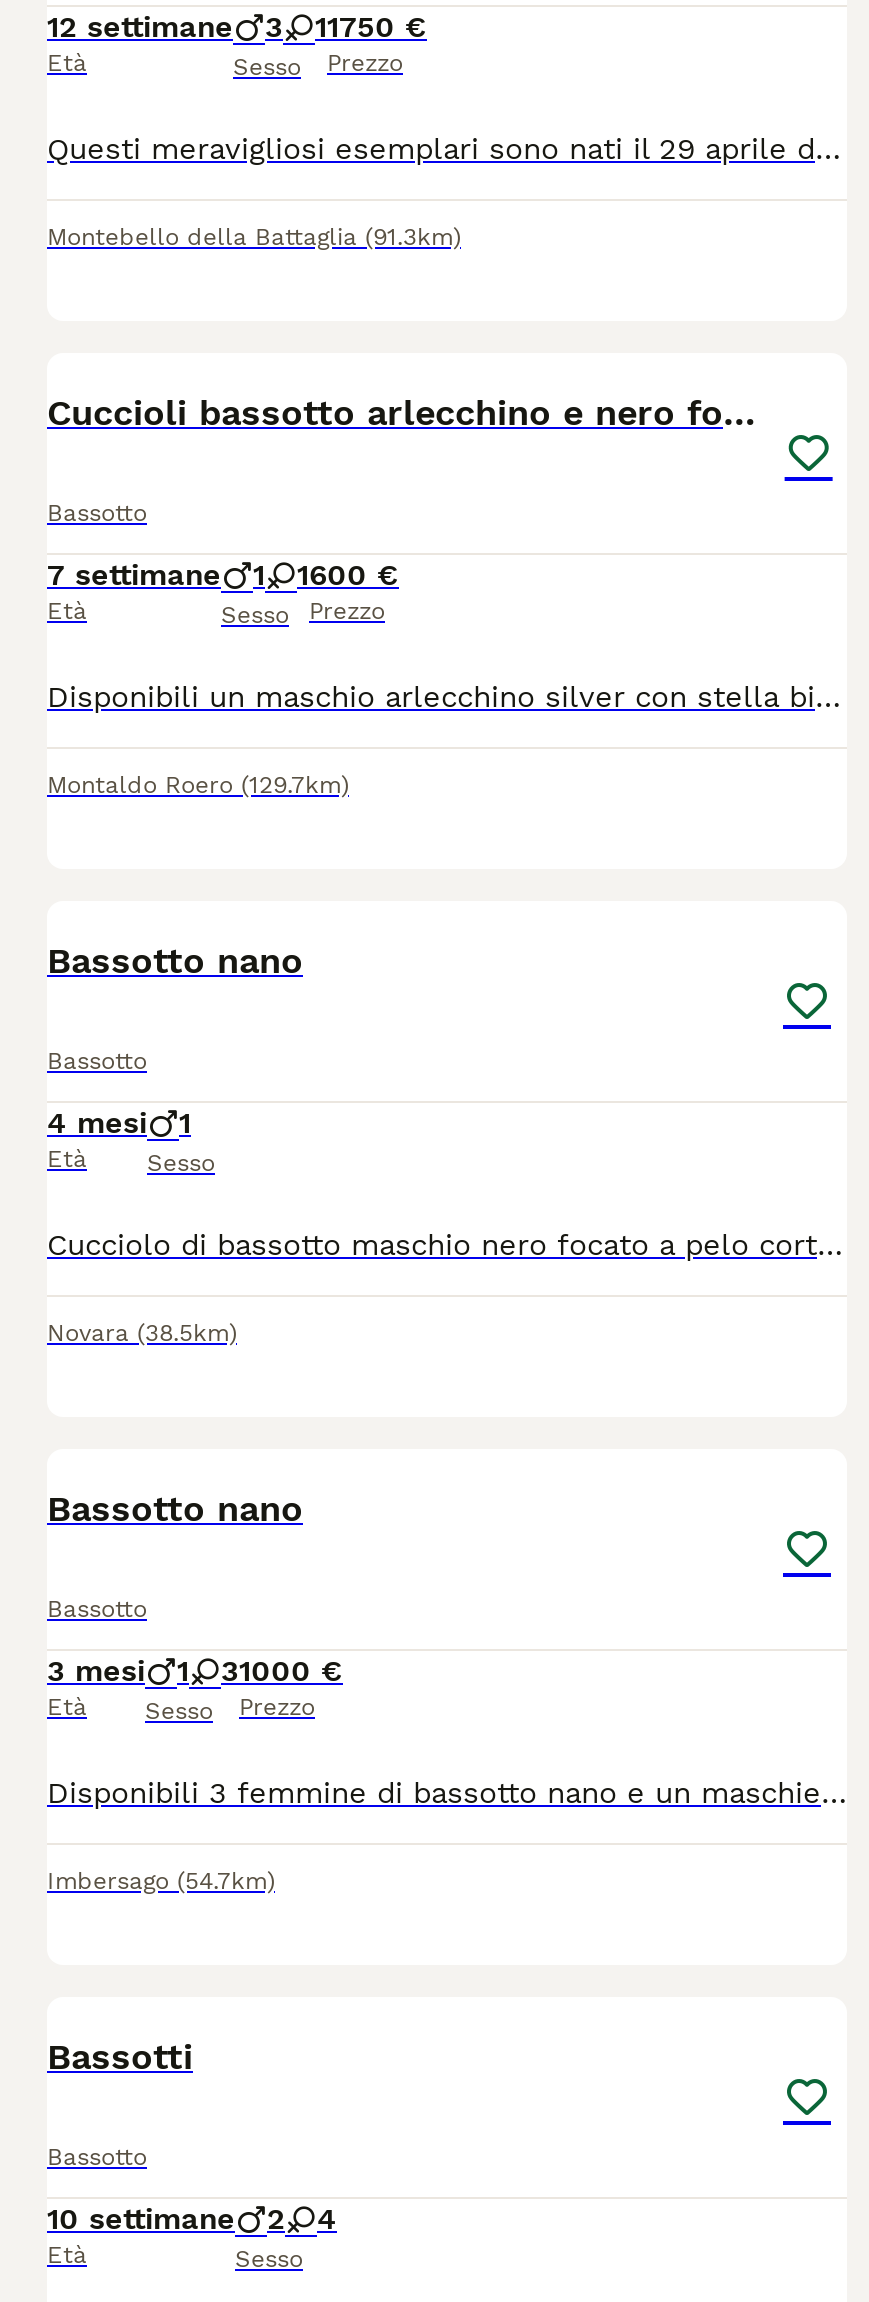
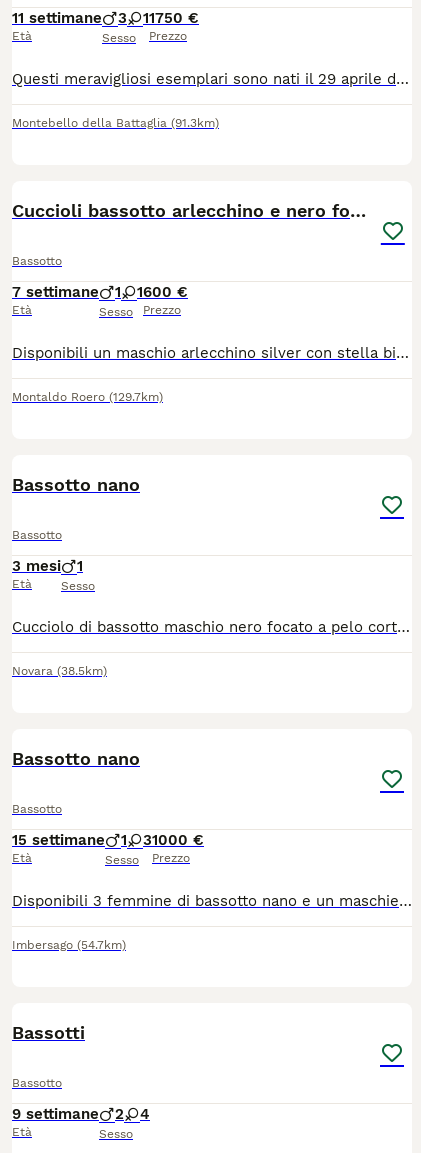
[47,9,233,45] 12 settimane -> [12,9,102,27] 11 settimane
[47,1105,191,1141] 4 mesi 1 -> [12,557,83,575] 3 mesi 1
[47,1653,343,1689] 3 mesi 1 3 1000 € -> [12,831,204,849] 15 settimane 1 3 1000 €
[47,2201,337,2237] 10 settimane 2 4 -> [12,1105,150,1123] 9 settimane 2 4

